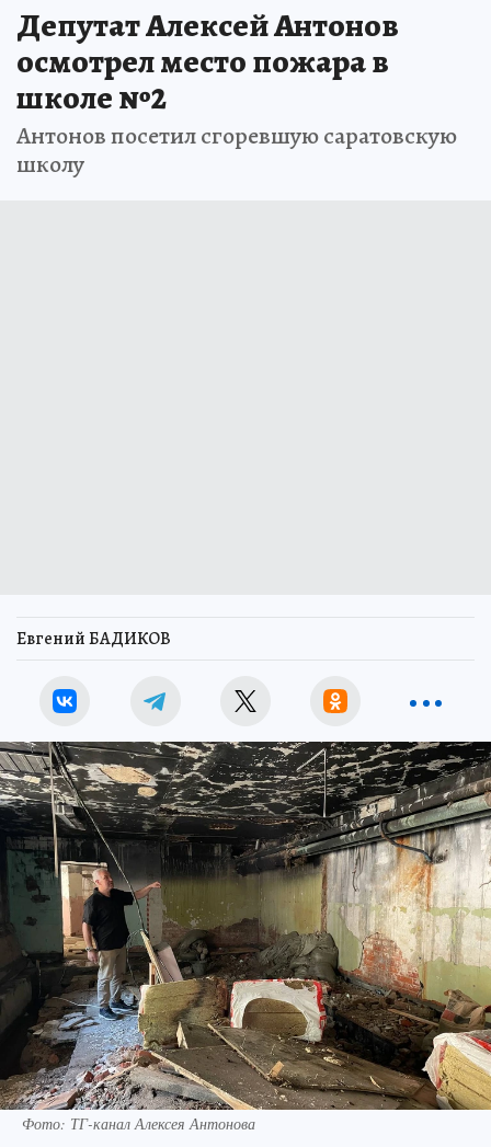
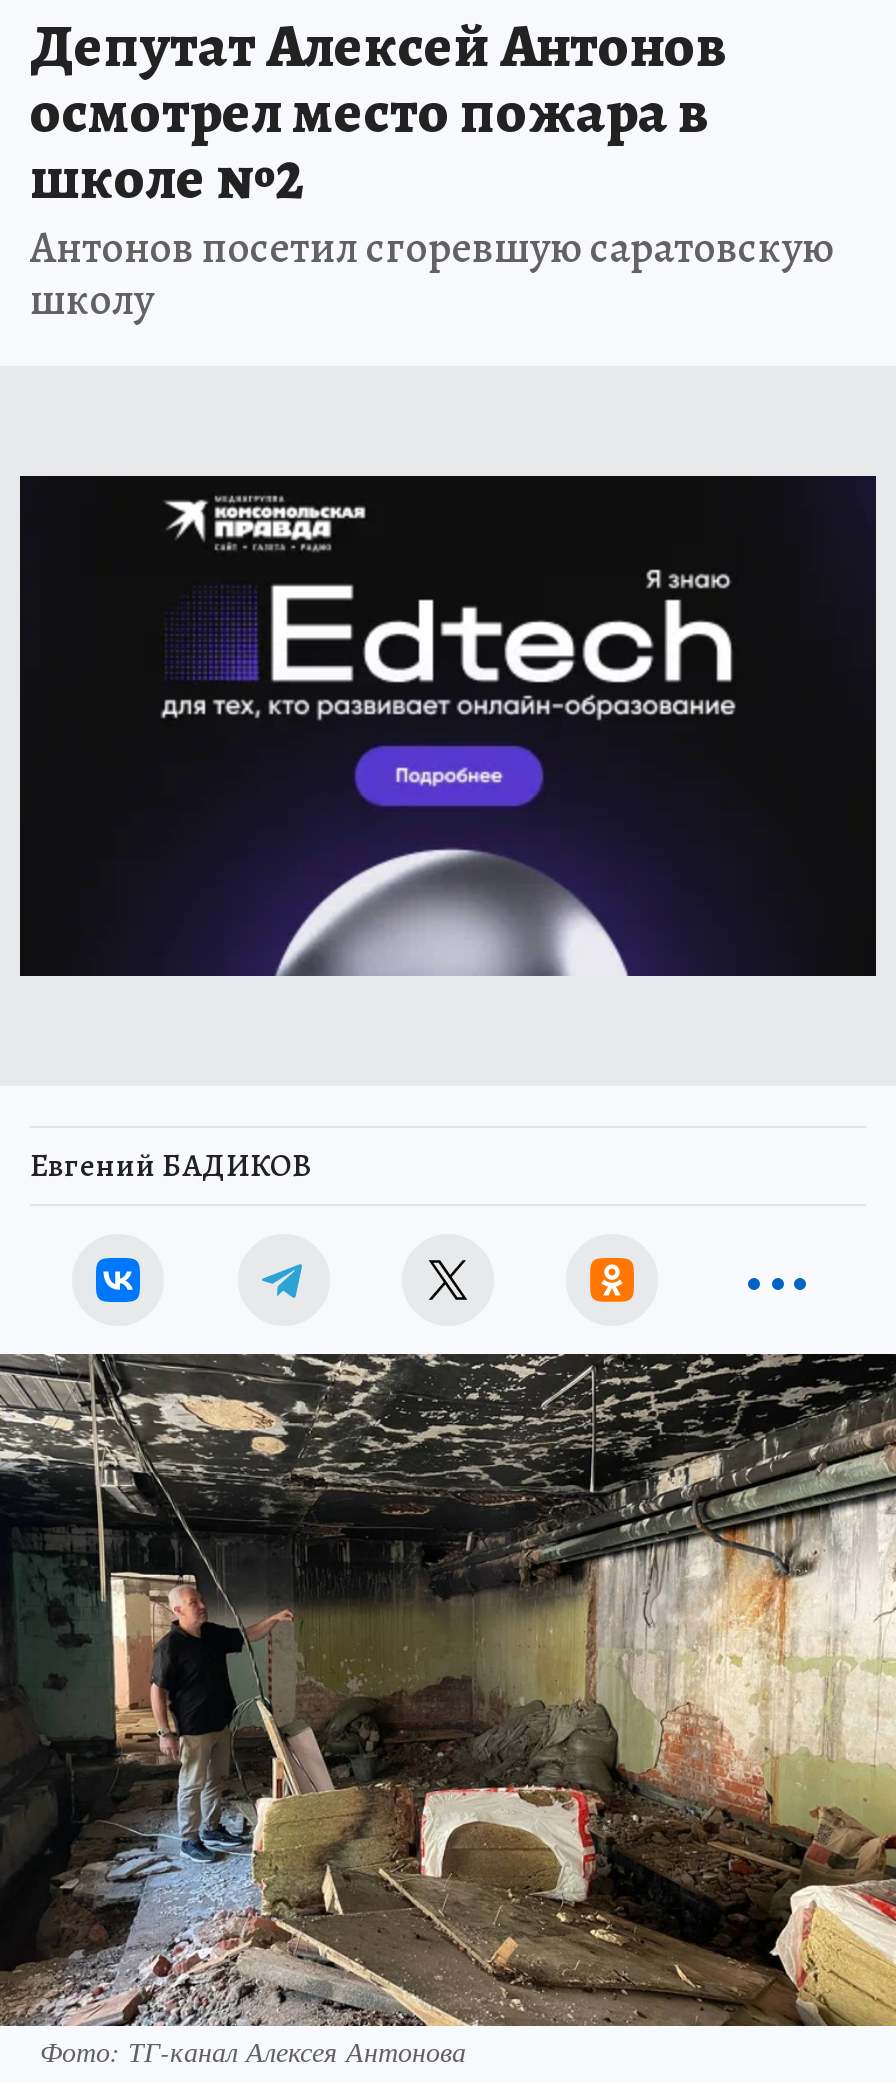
none -> [18,474,878,978] [image]

